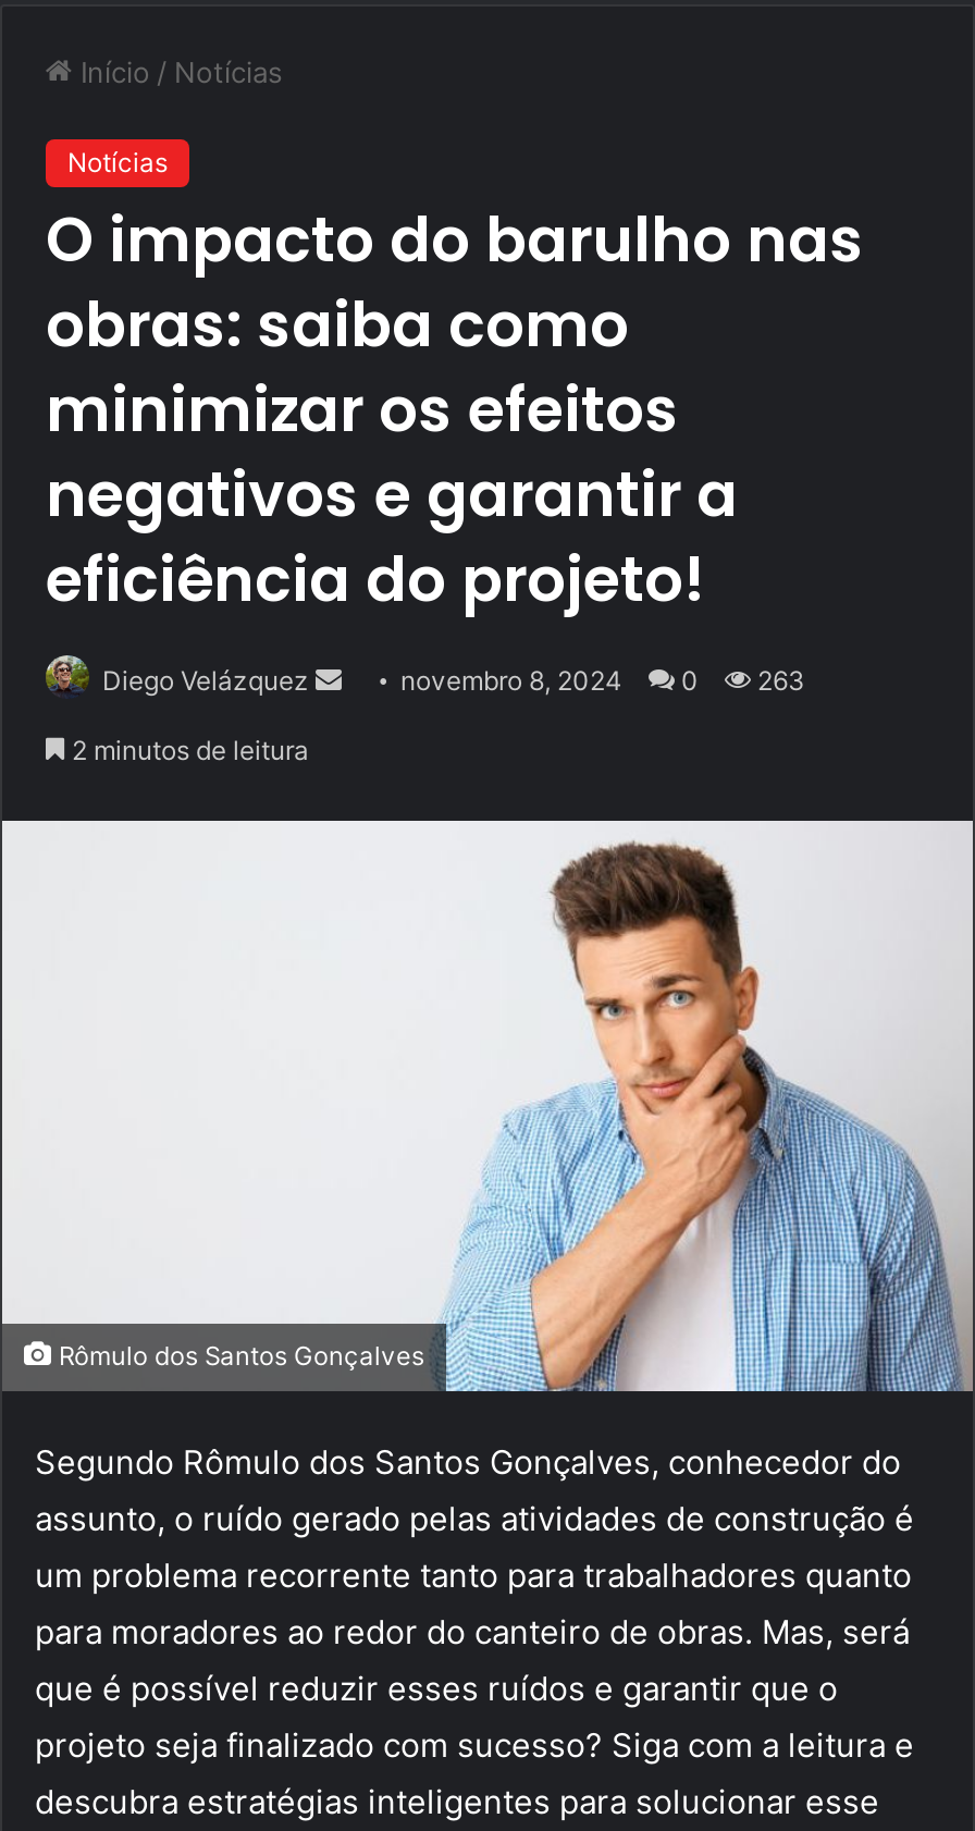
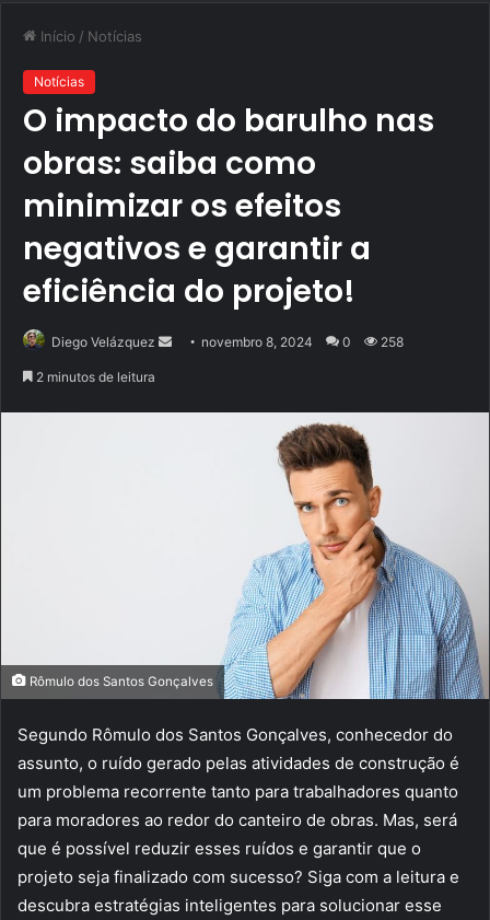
[751,664,805,697] 263 -> [377,334,404,350] 258

